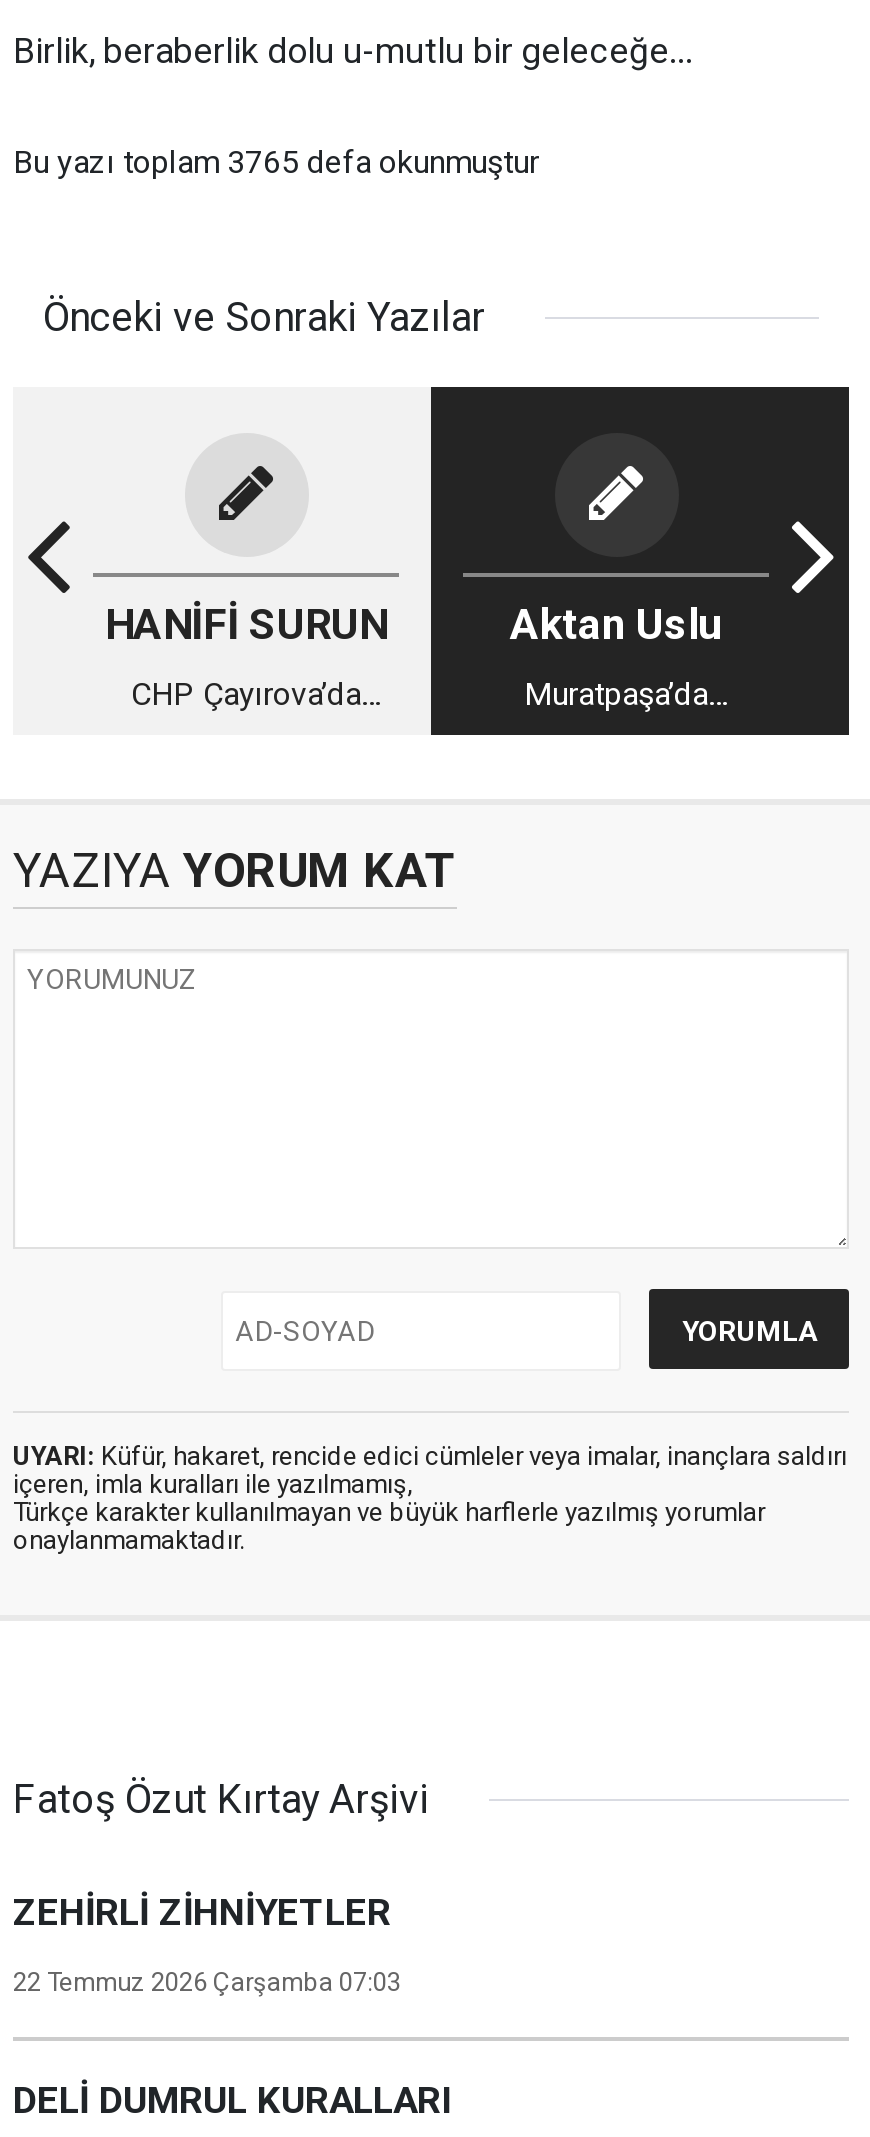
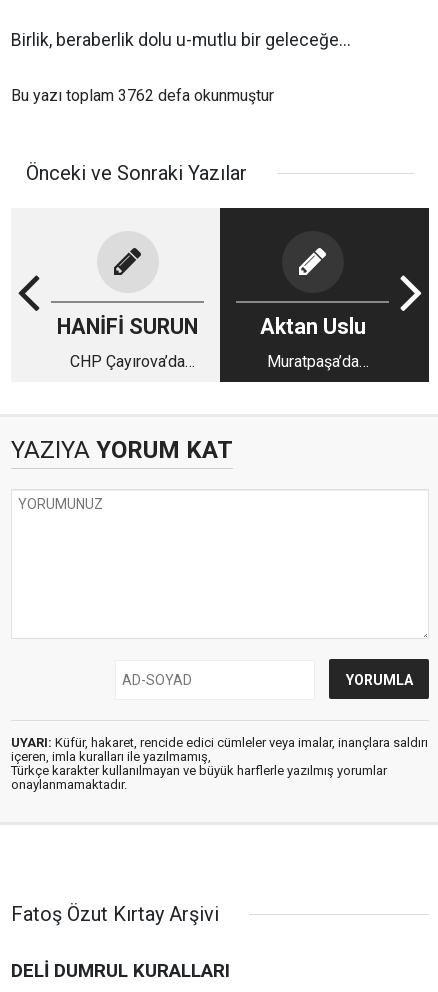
[13,143,539,181] Bu yazı toplam 3765 defa okunmuştur -> [11,86,274,105] Bu yazı toplam 3762 defa okunmuştur
[13,1891,401,1997] ZEHİRLİ ZİHNİYETLER | 22 Temmuz 2026 Çarşamba 07:03 -> none

